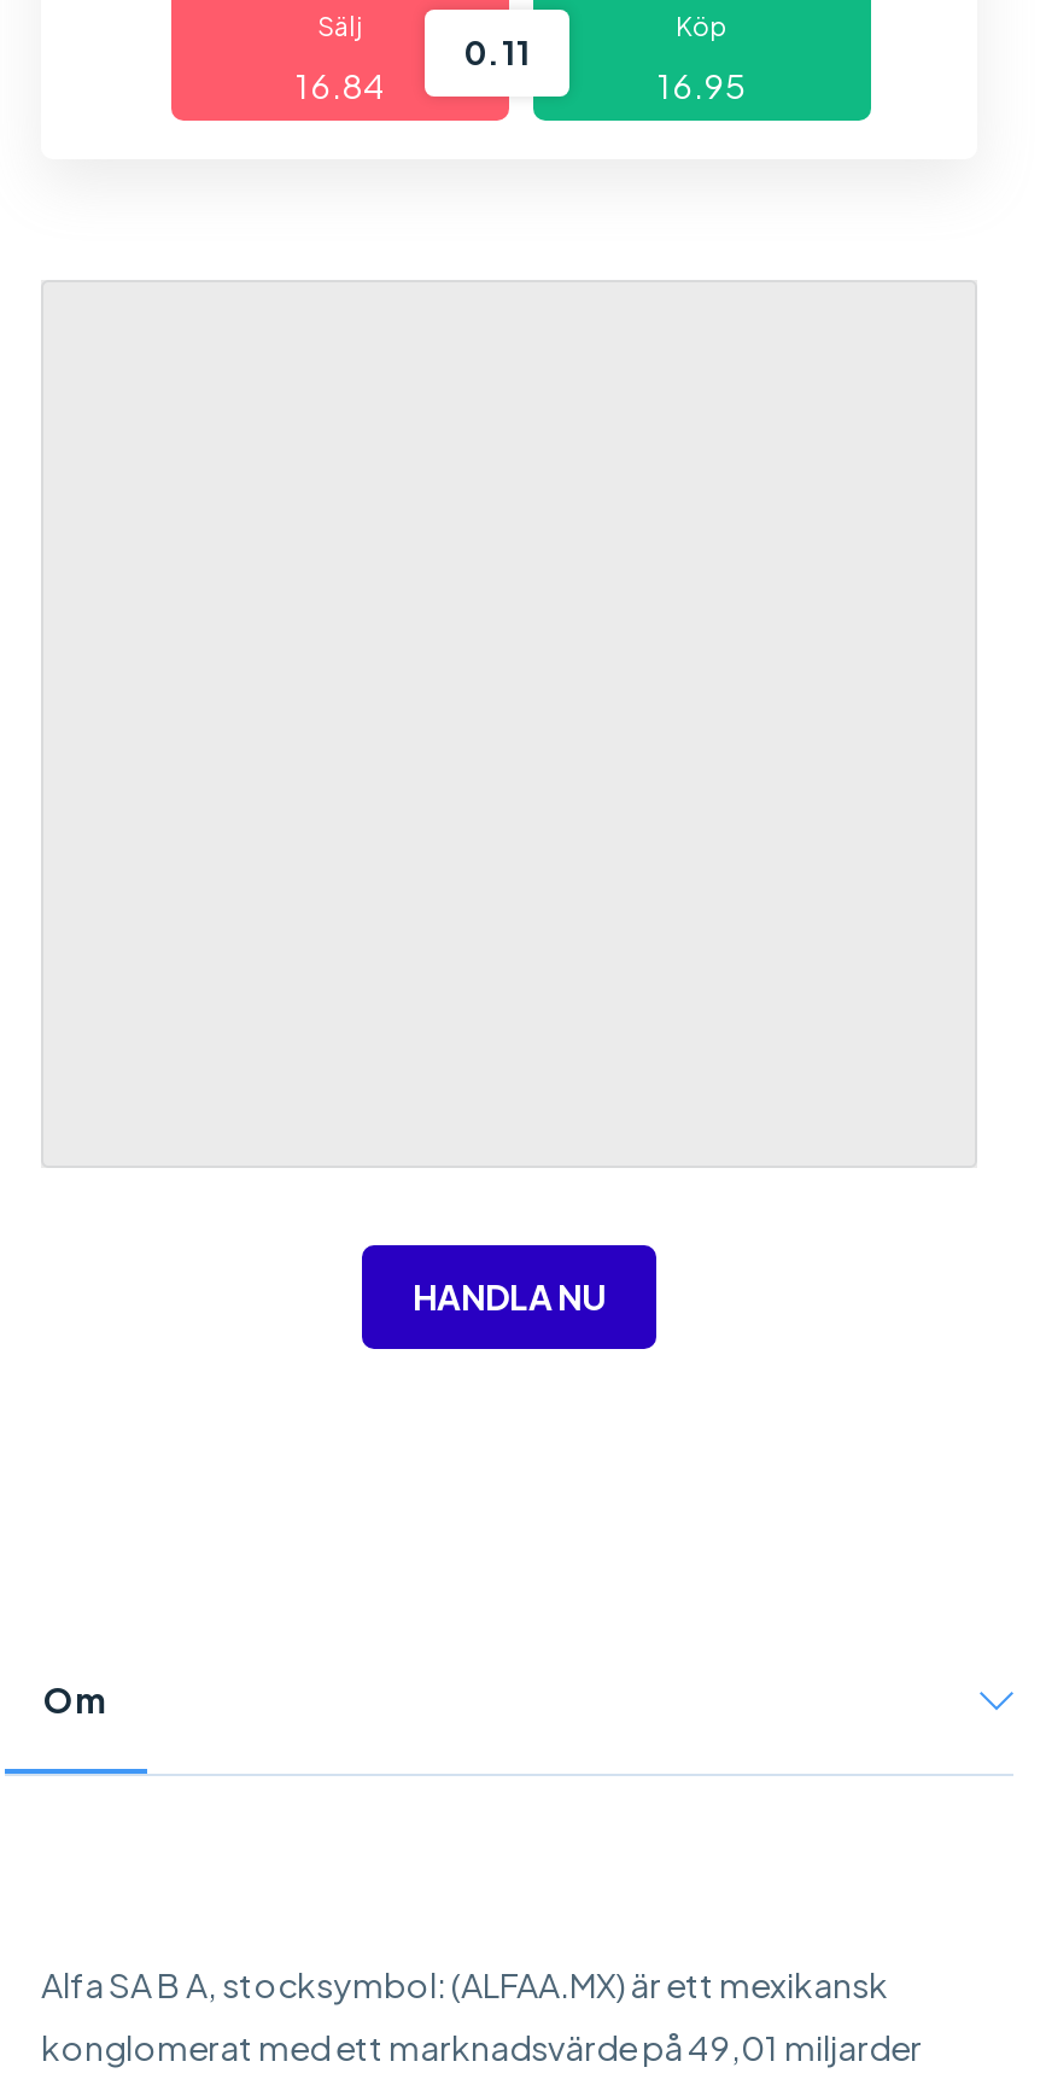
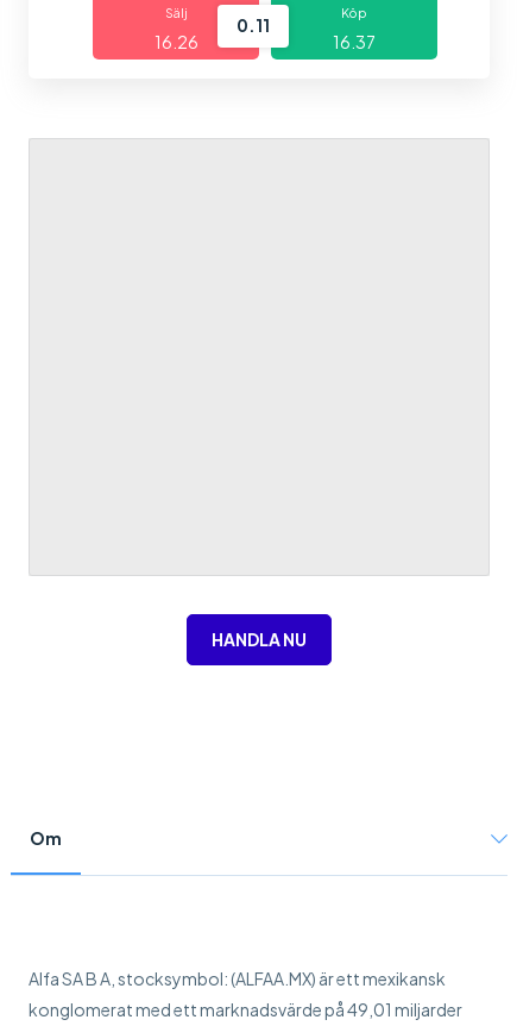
[296,63,385,106] 16.84 -> [154,31,198,52] 16.26
[658,63,747,106] 16.95 -> [333,31,376,52] 16.37

